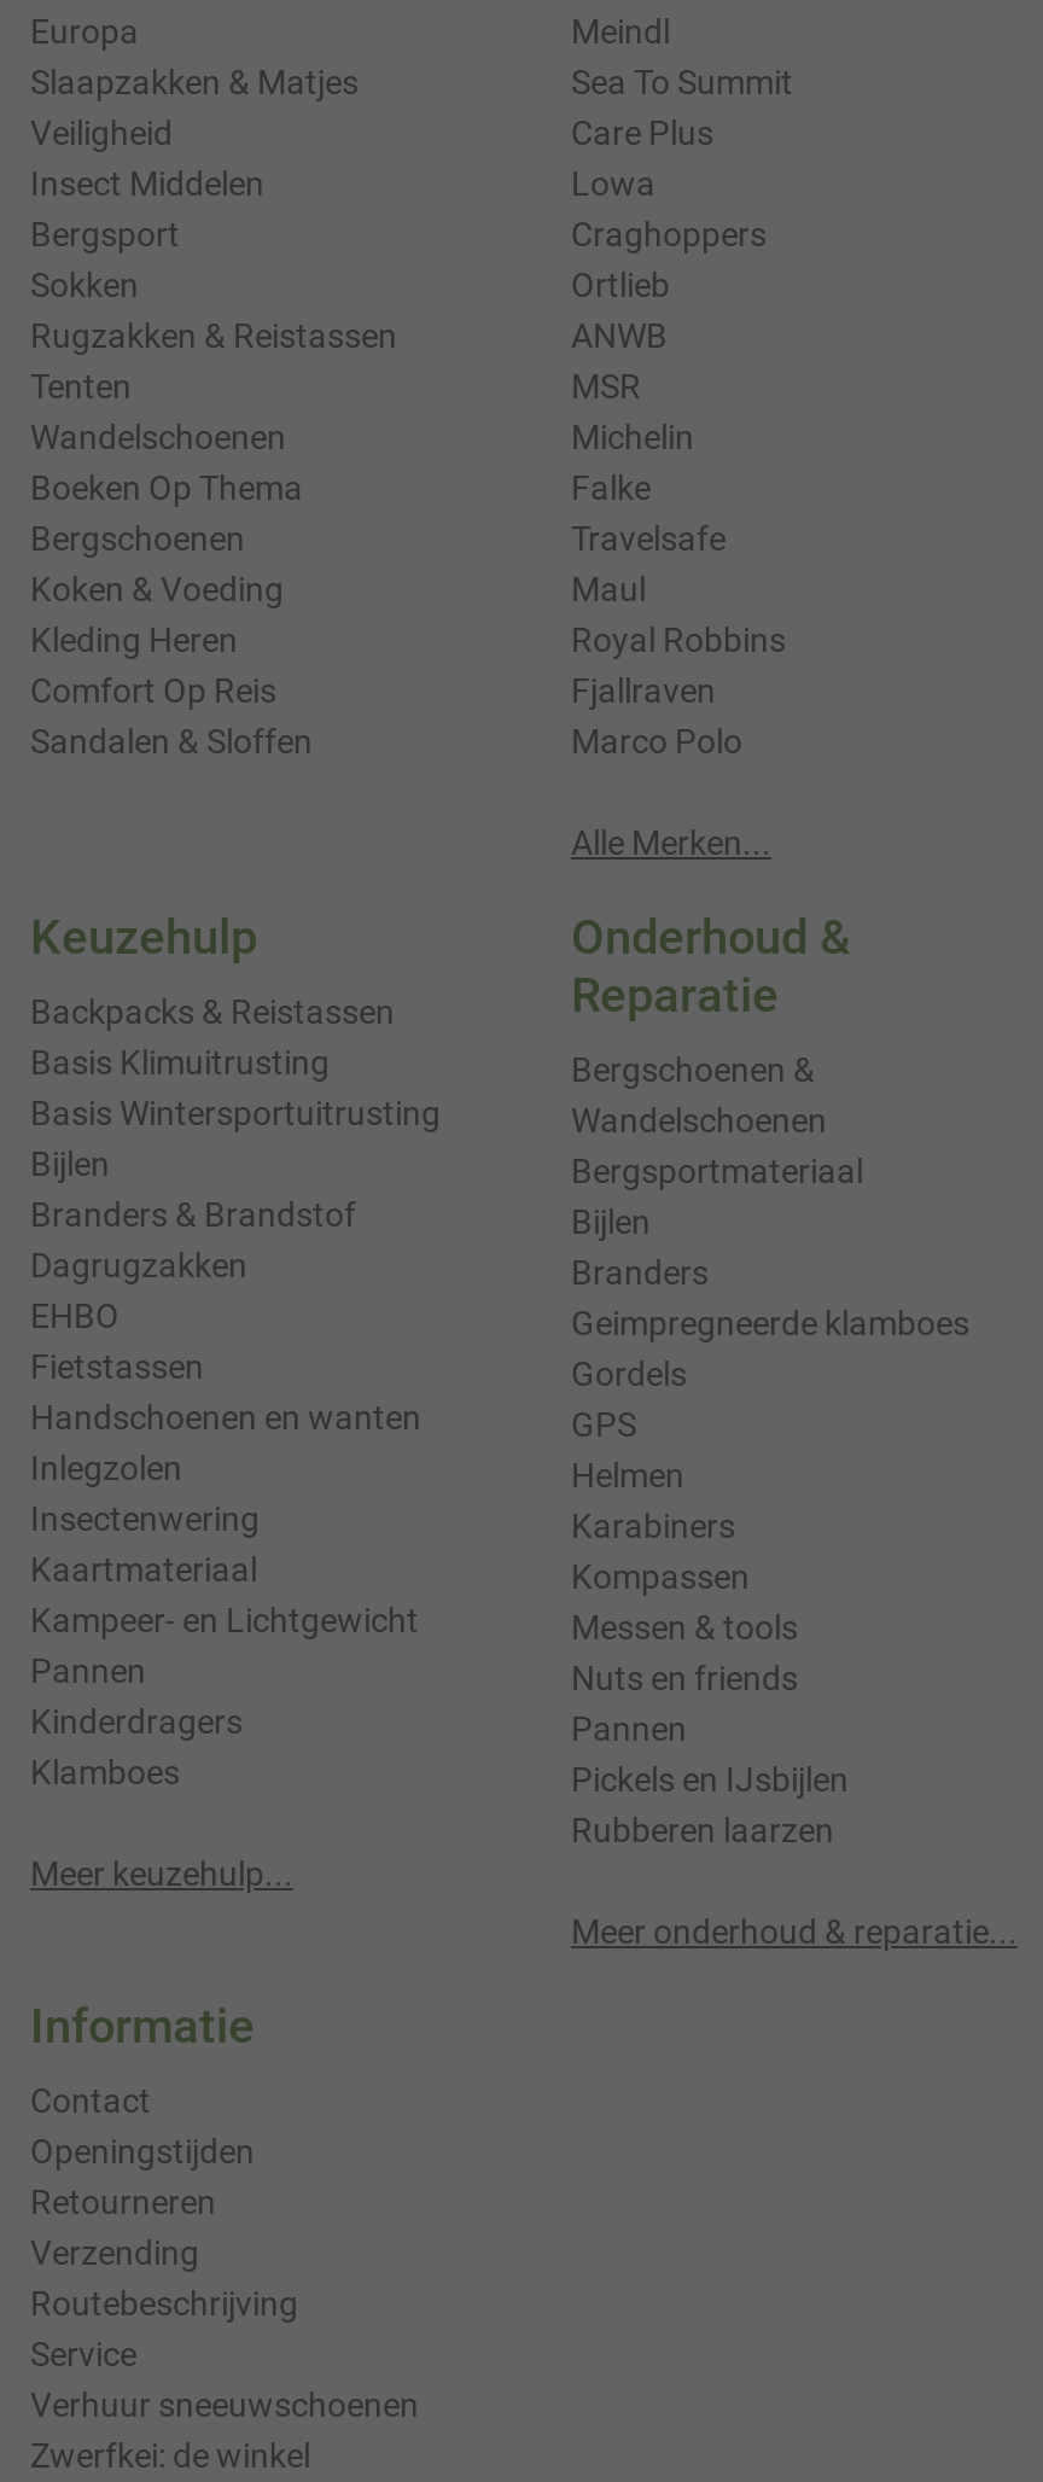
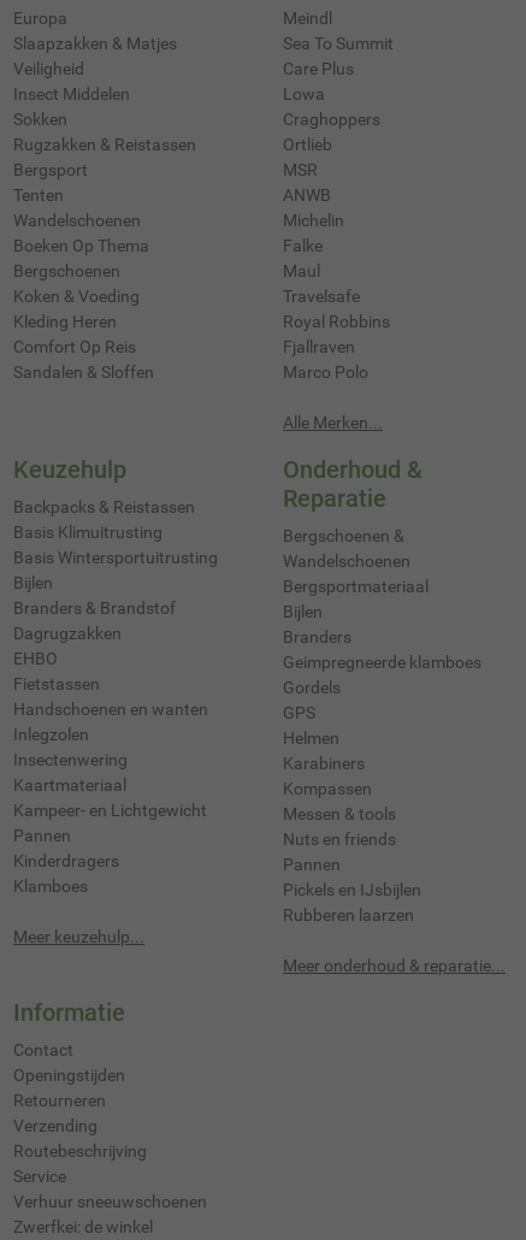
moved [30,216,180,255] -> [13,161,88,180]: Bergsport
moved [30,267,397,356] -> [13,110,196,155]: Sokken | Rugzakken & Reistassen
moved [571,317,668,356] -> [283,186,331,205]: ANWB
moved [571,368,641,407] -> [283,161,318,180]: MSR
moved [571,520,726,559] -> [283,287,360,306]: Travelsafe
moved [571,571,646,610] -> [283,262,320,281]: Maul

